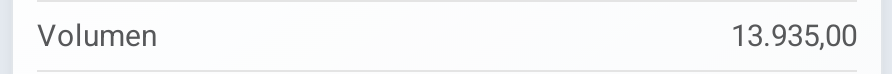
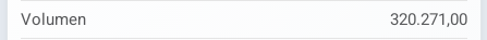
[731,15,857,59] 13.935,00 -> [390,8,467,32] 320.271,00

